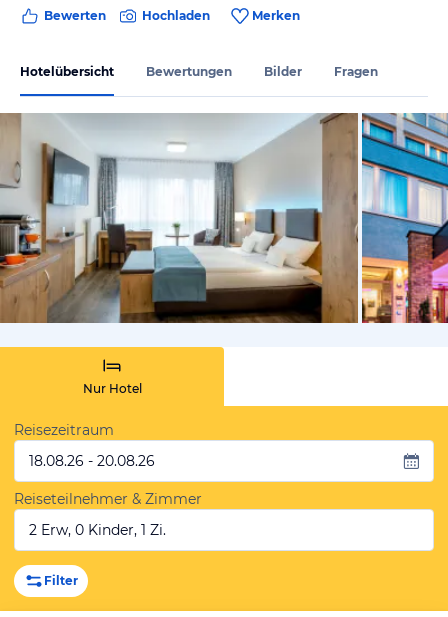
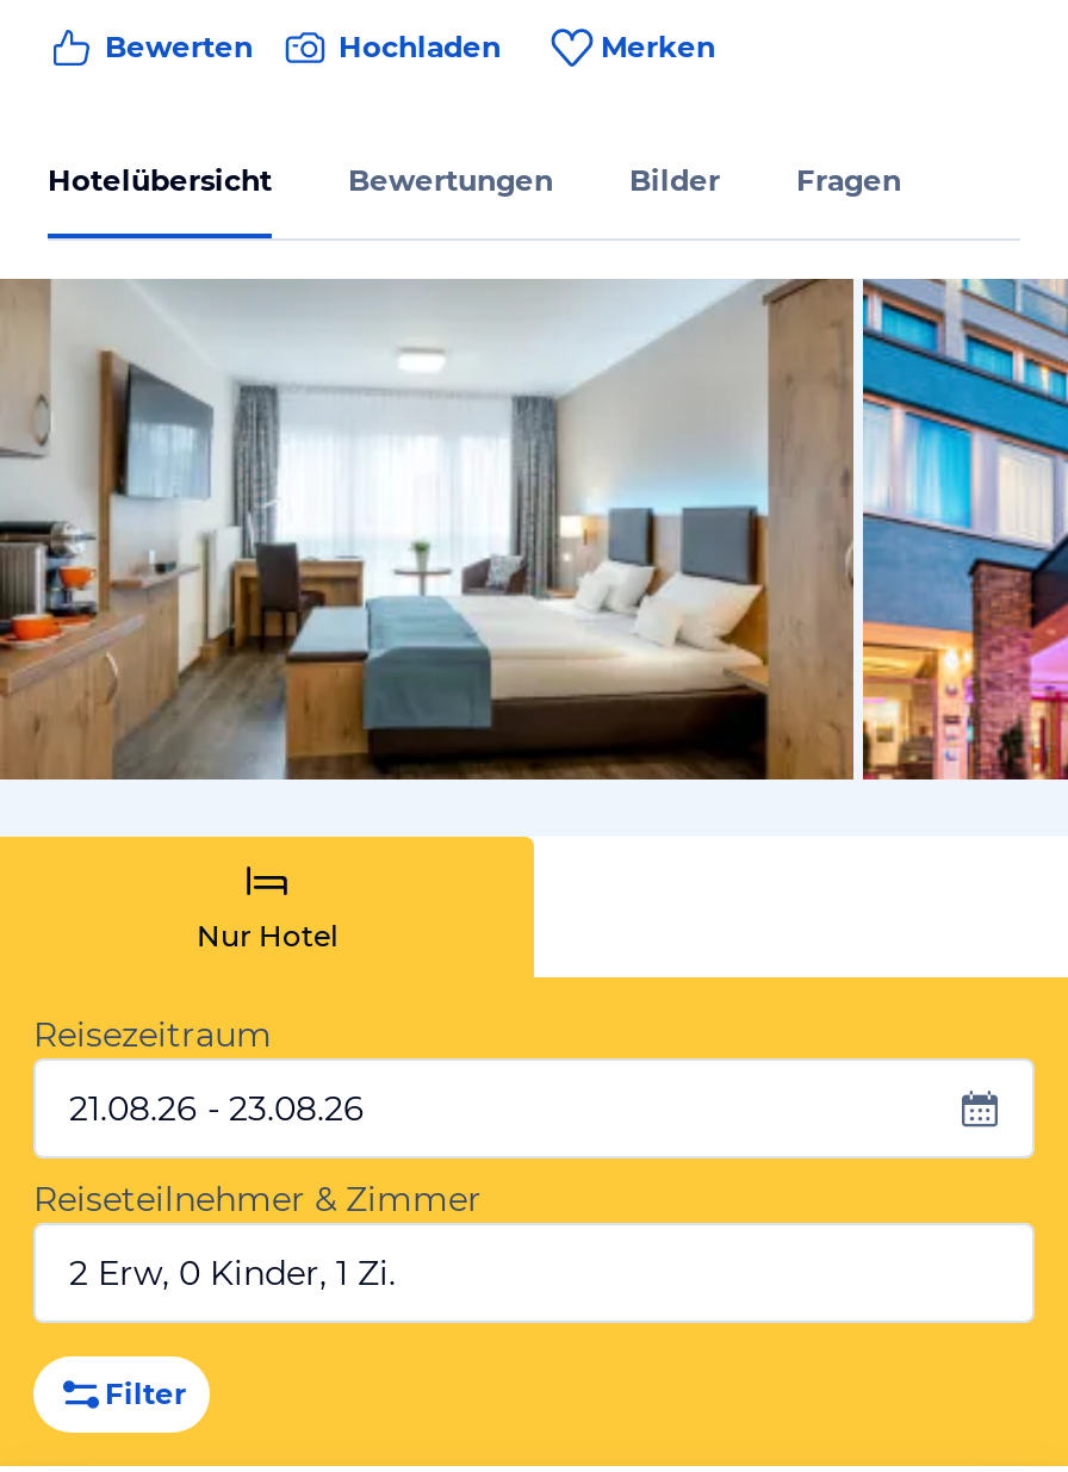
[29,452,155,470] 18.08.26 - 20.08.26 -> [69,1087,365,1130] 21.08.26 - 23.08.26

